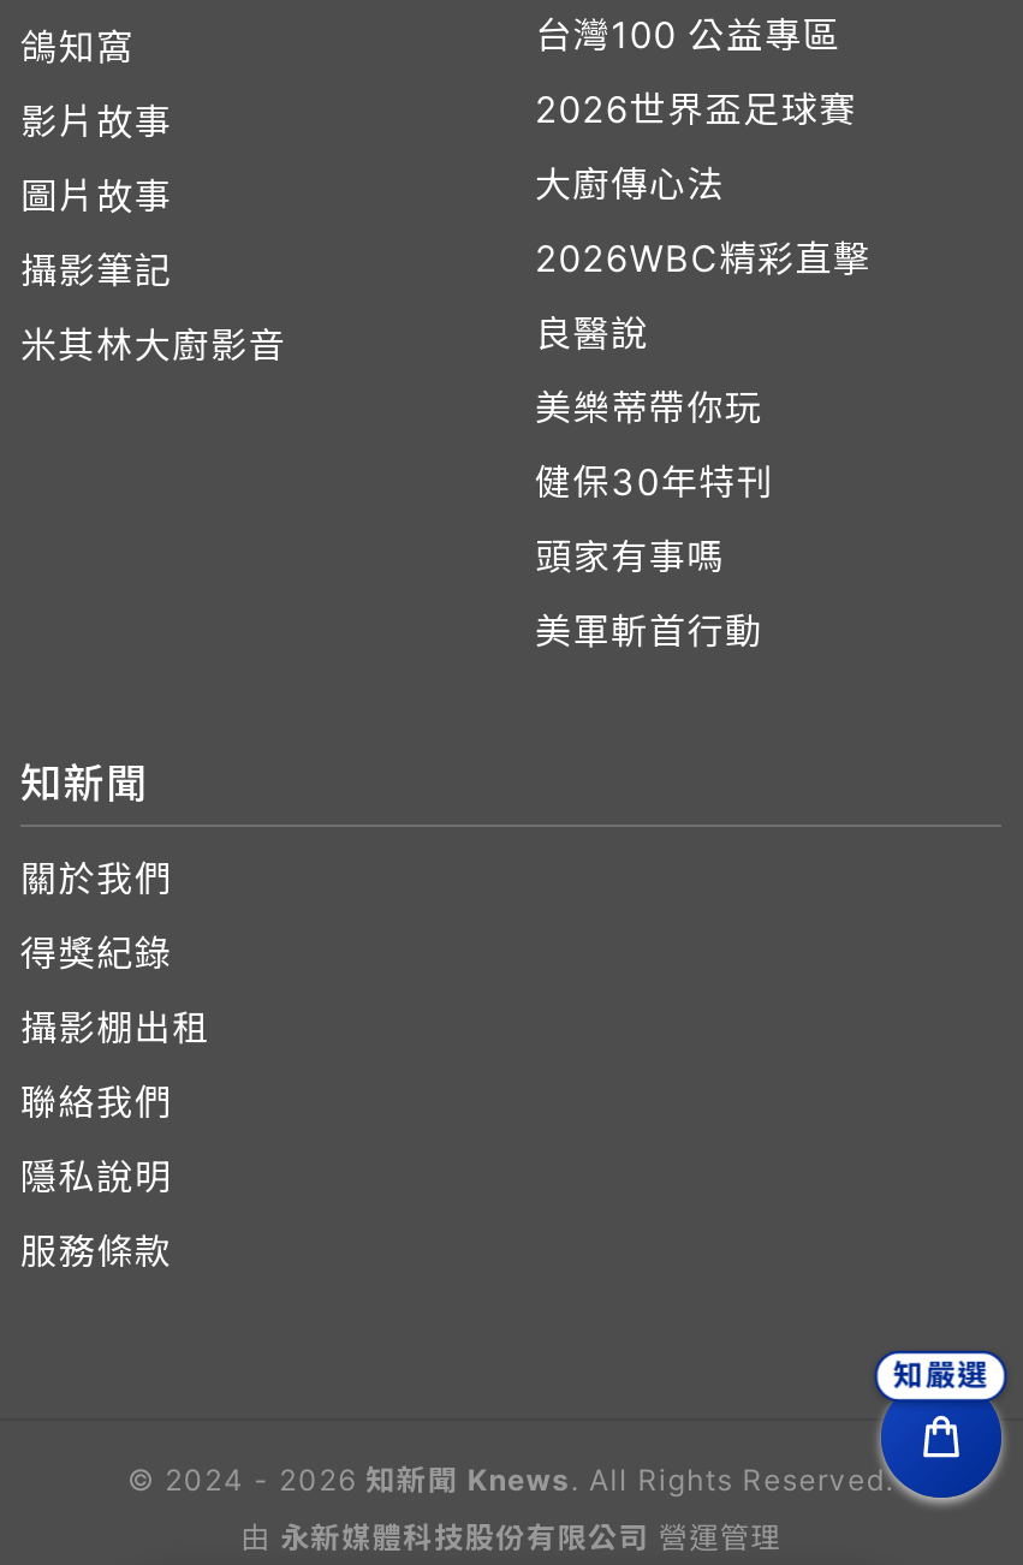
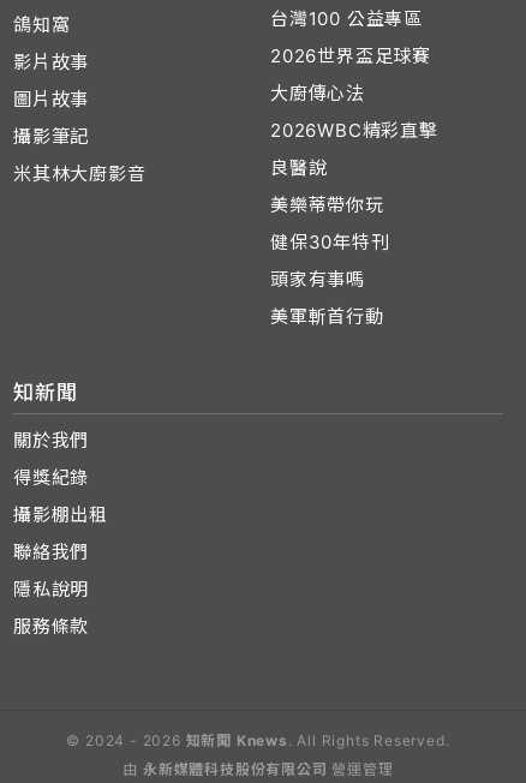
[895,1357,988,1393] 知嚴選 -> none
[874,1411,1009,1510] [image] -> none

